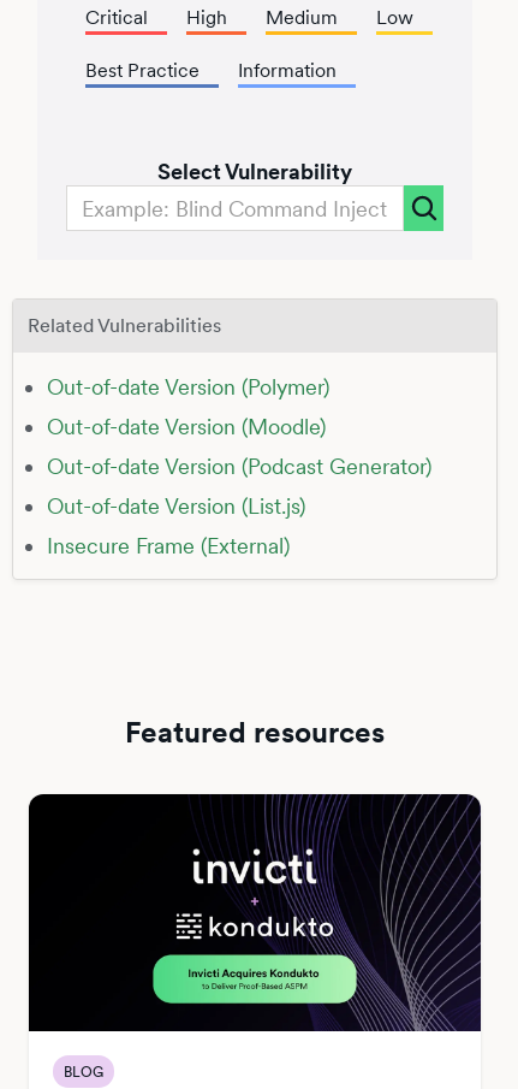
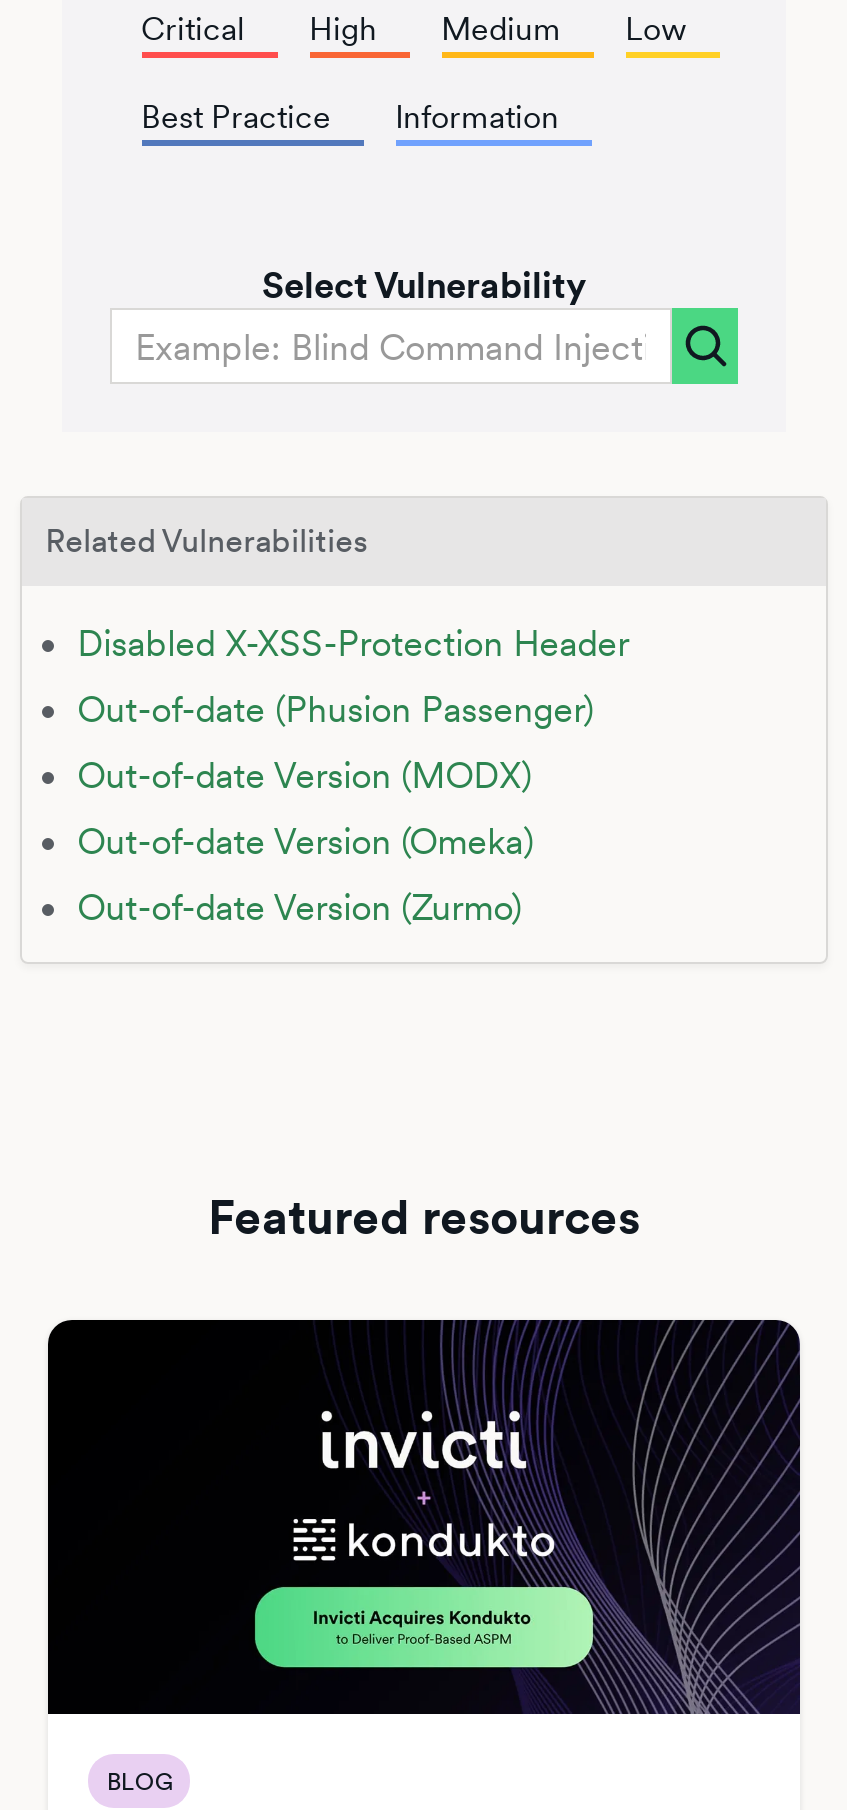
[46,374,329,399] Out-of-date Version (Polymer) -> [77,621,629,663] Disabled X-XSS-Protection Header
[46,413,325,439] Out-of-date Version (Moodle) -> [77,687,593,729] Out-of-date (Phusion Passenger)
[46,453,431,478] Out-of-date Version (Podcast Generator) -> [77,753,531,795] Out-of-date Version (MODX)
[46,493,305,518] Out-of-date Version (List.js) -> [77,819,533,861] Out-of-date Version (Omeka)
[46,533,289,558] Insecure Frame (External) -> [77,885,521,927] Out-of-date Version (Zurmo)

